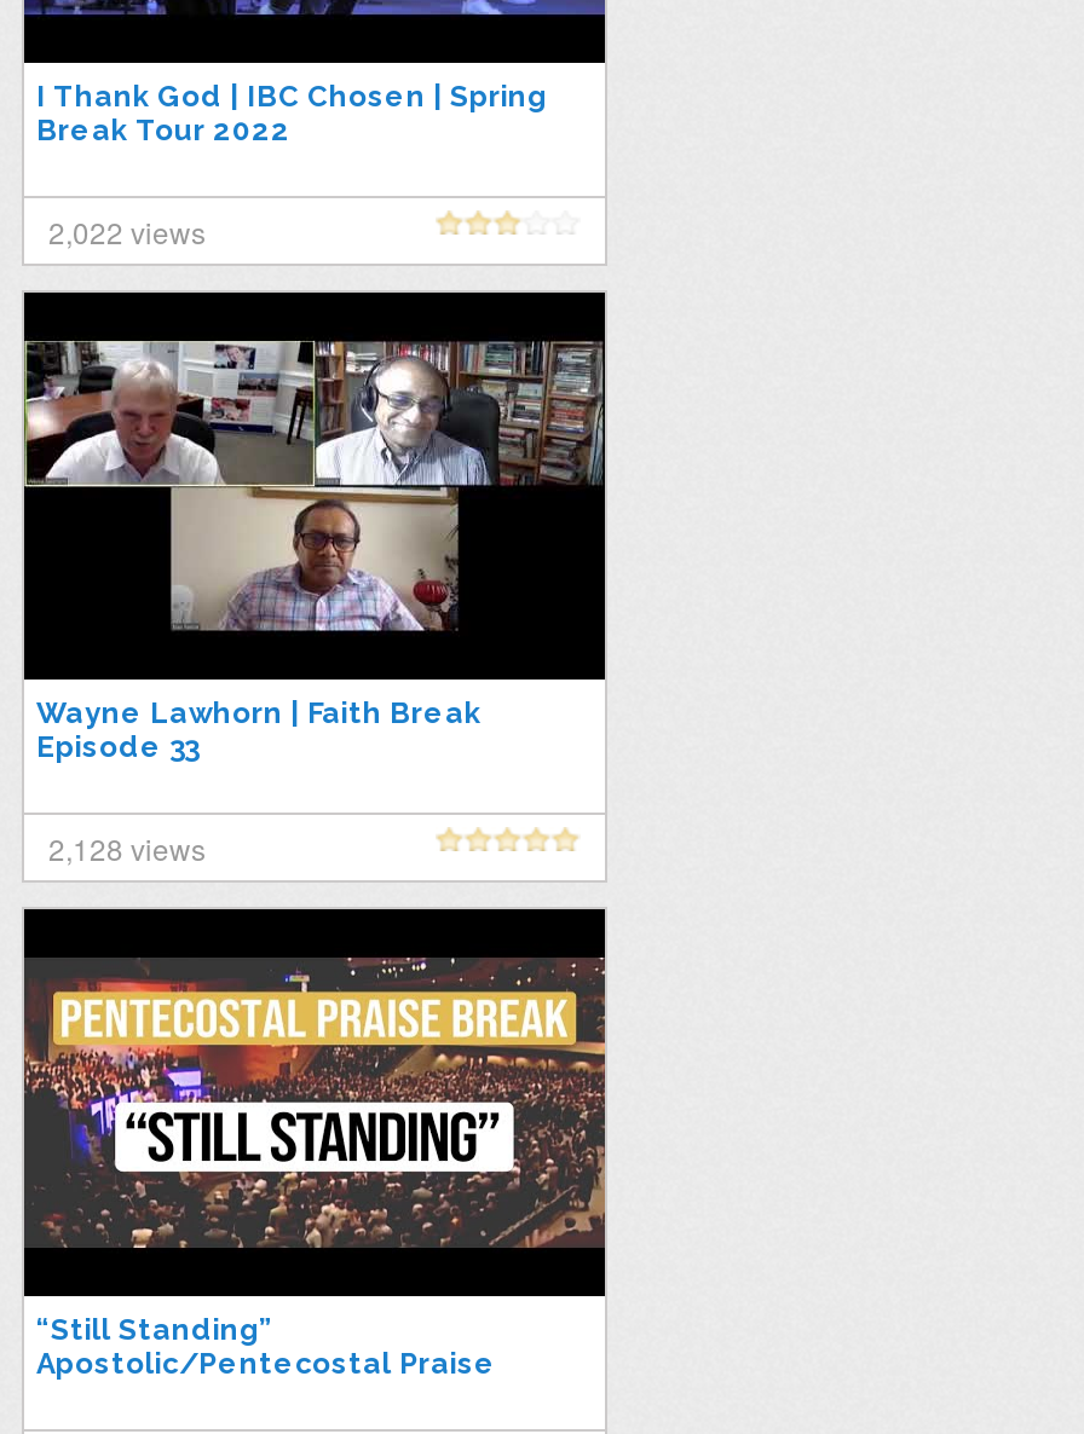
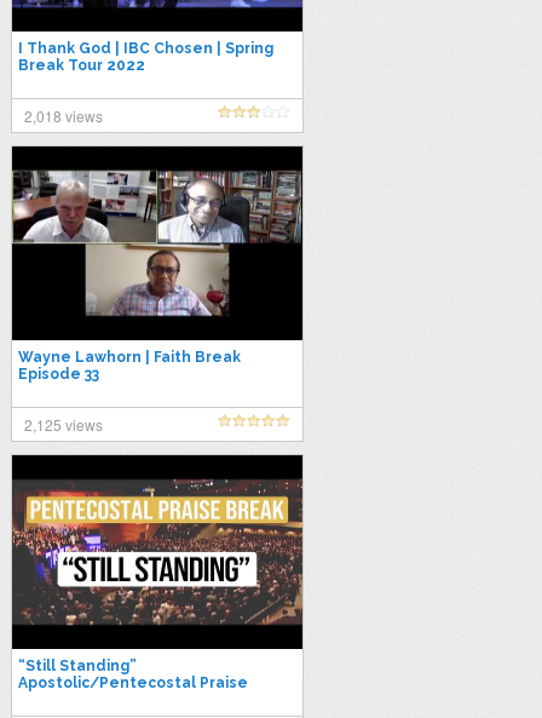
[48,210,206,251] 2,022 views -> [24,105,103,126] 2,018 views
[48,827,206,868] 2,128 views -> [24,414,103,435] 2,125 views

